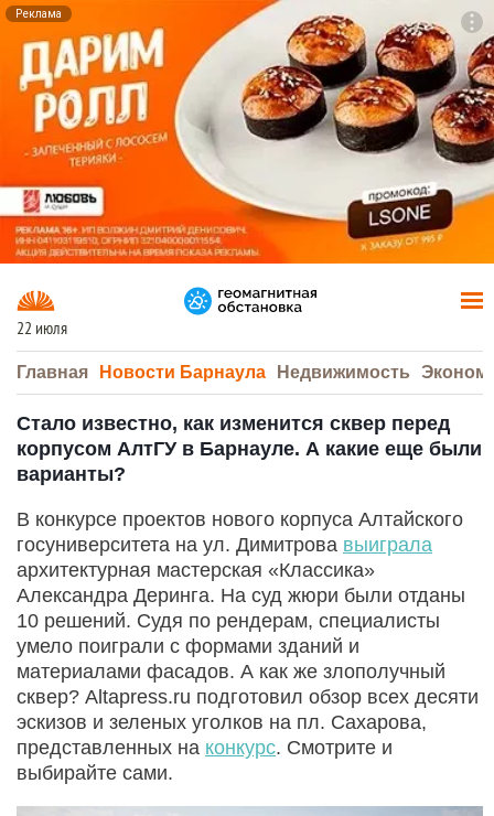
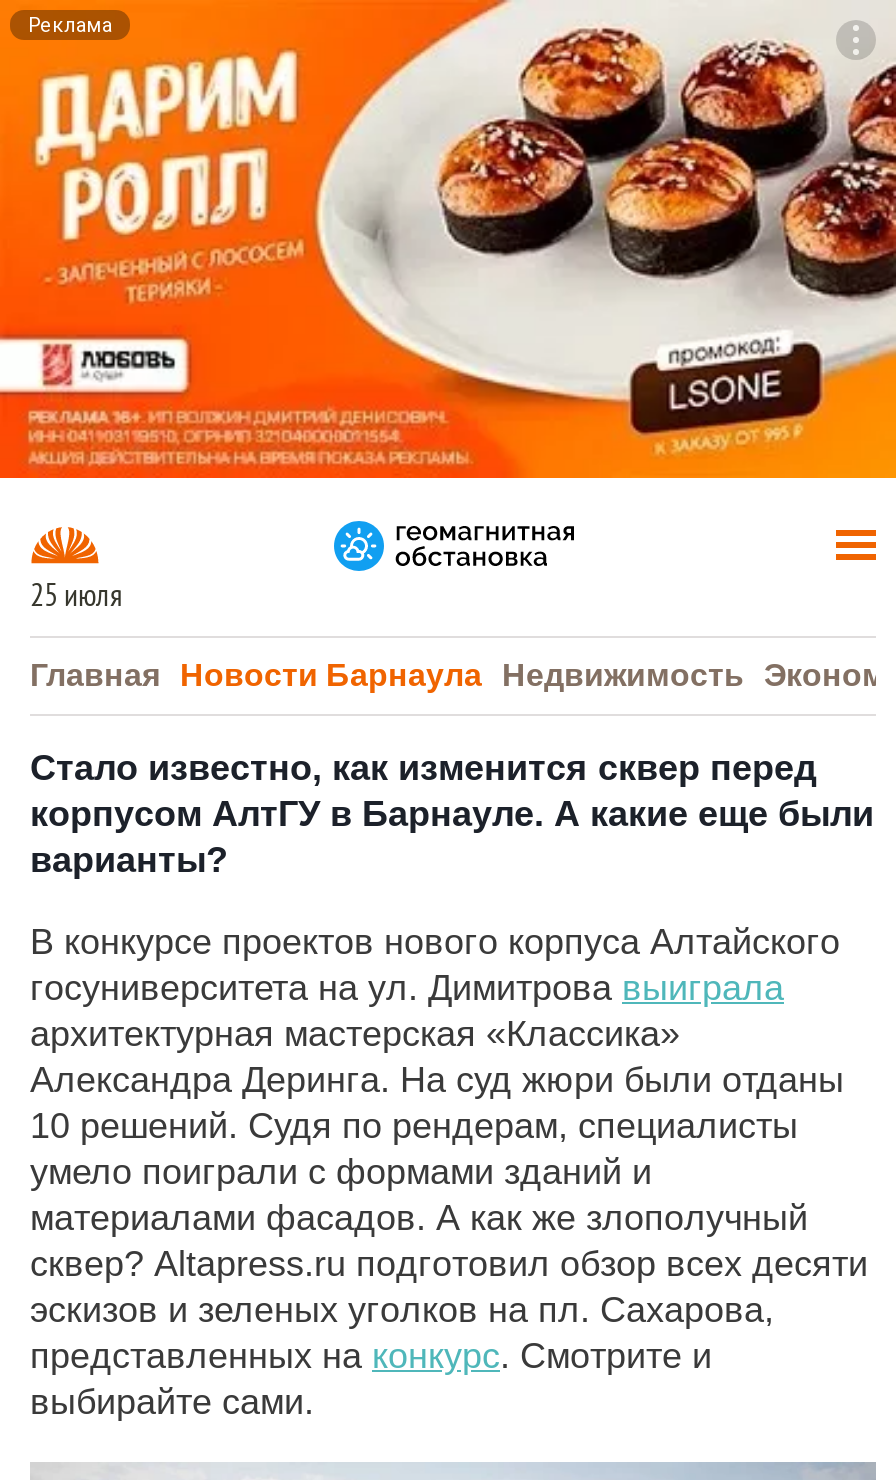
[17,319,67,338] 22 июля -> [30,578,122,614] 25 июля

